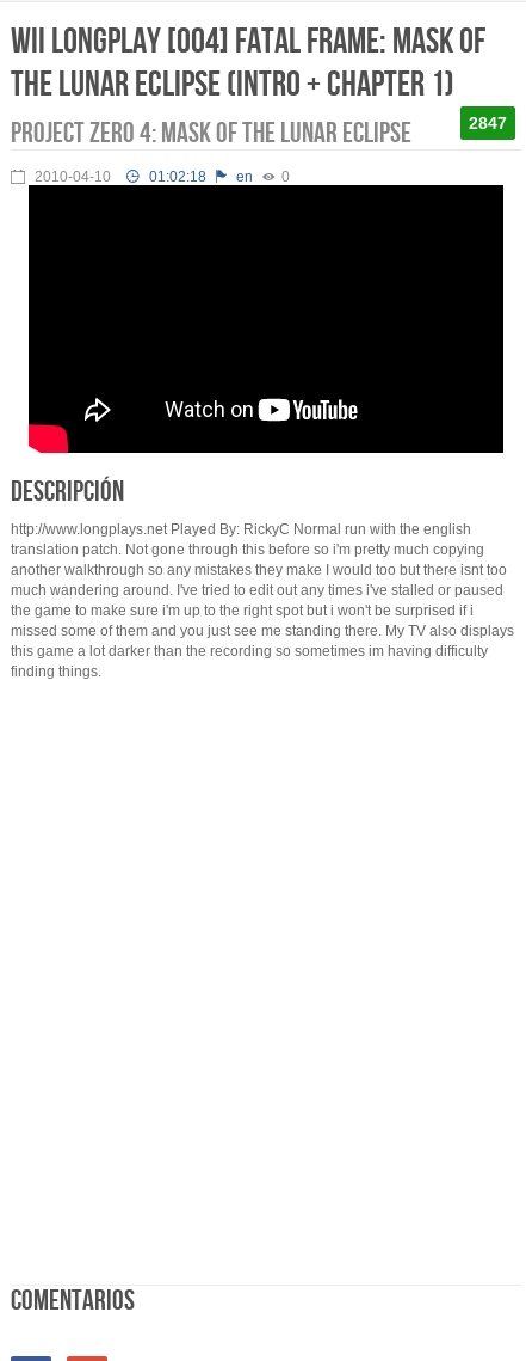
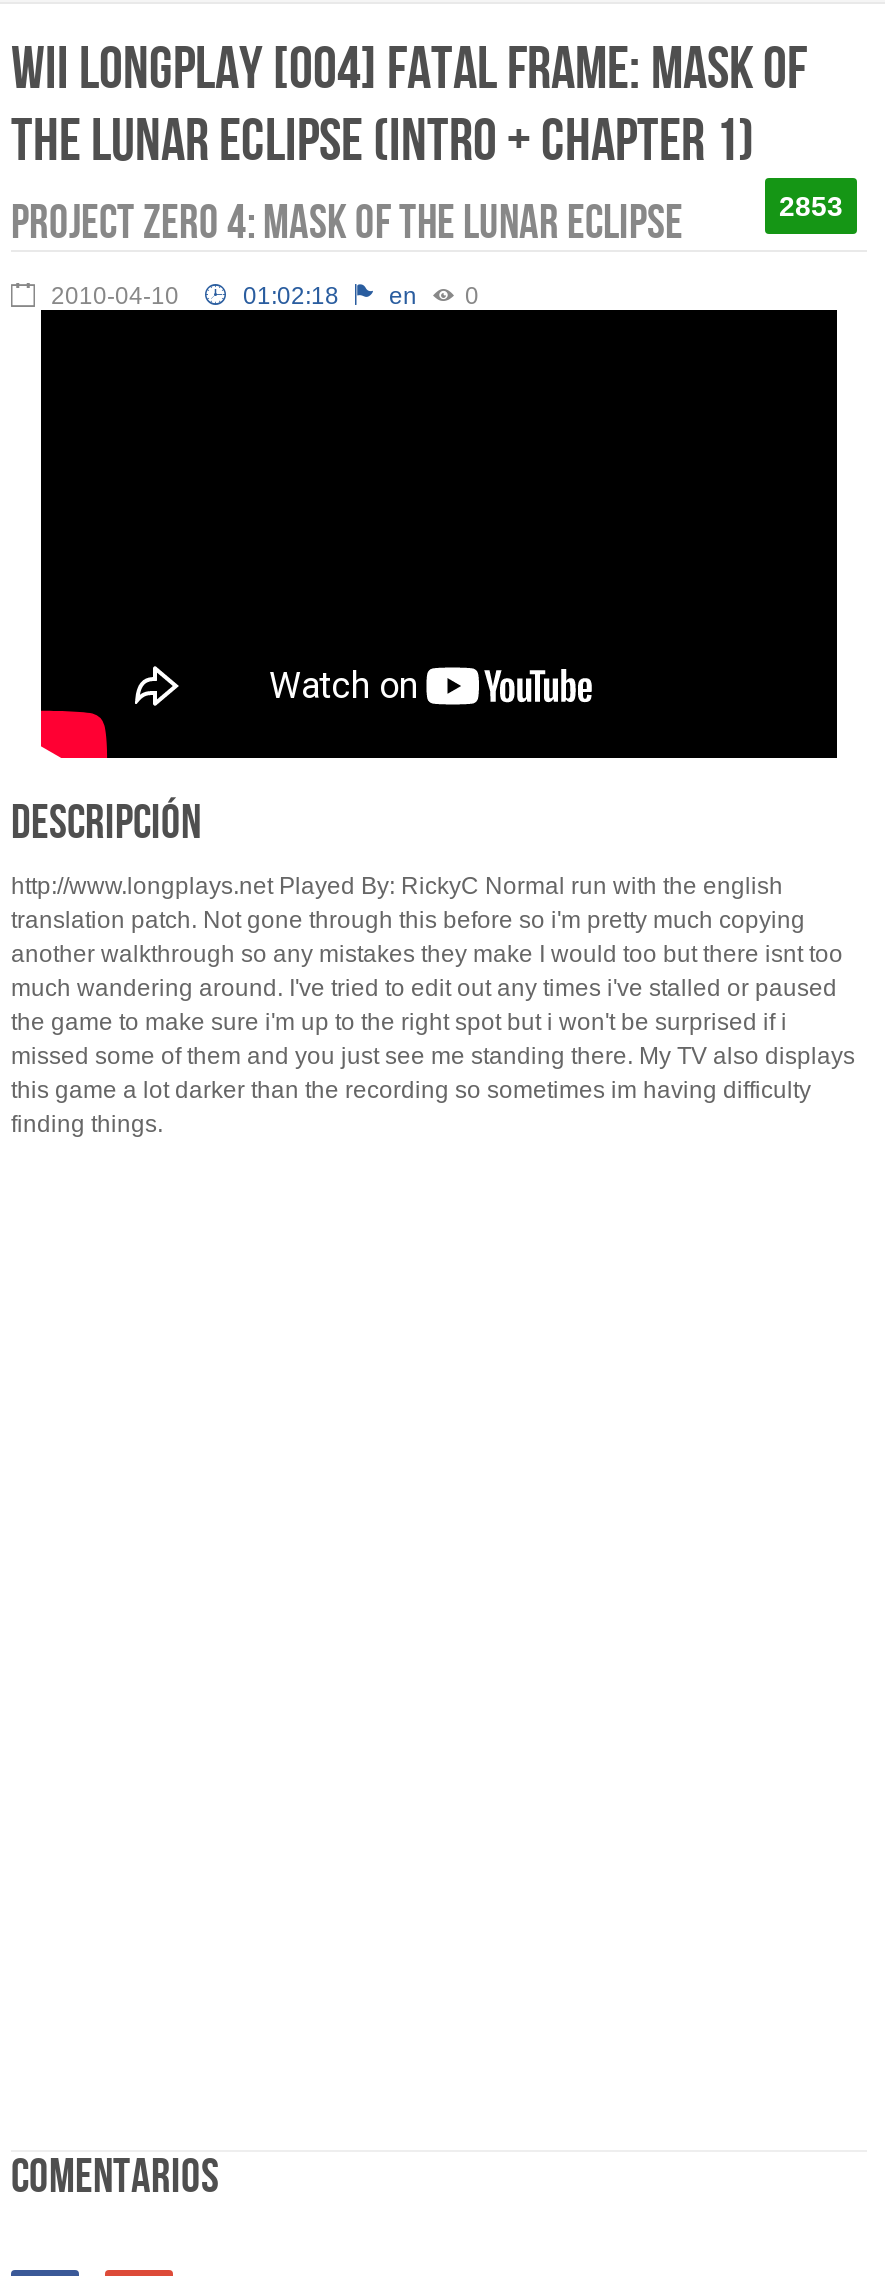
[469,114,507,133] 2847 -> [779,190,843,222] 2853

